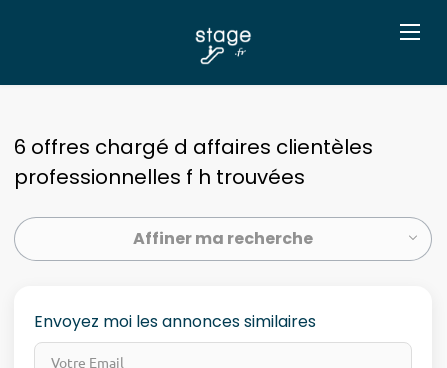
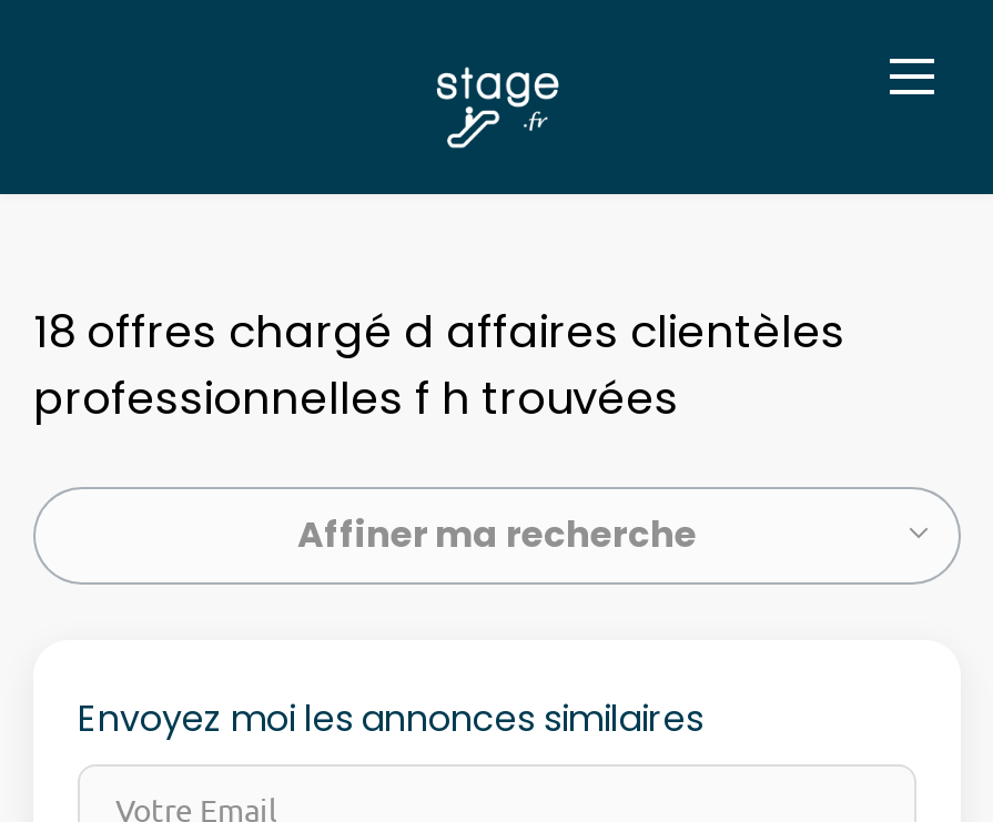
[14,133,373,161] 6 offres chargé d affaires clientèles -> [33,301,845,363] 18 offres chargé d affaires clientèles

